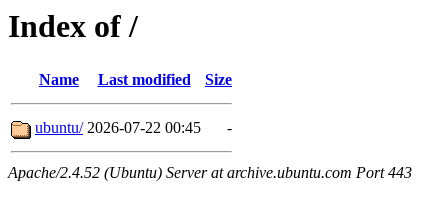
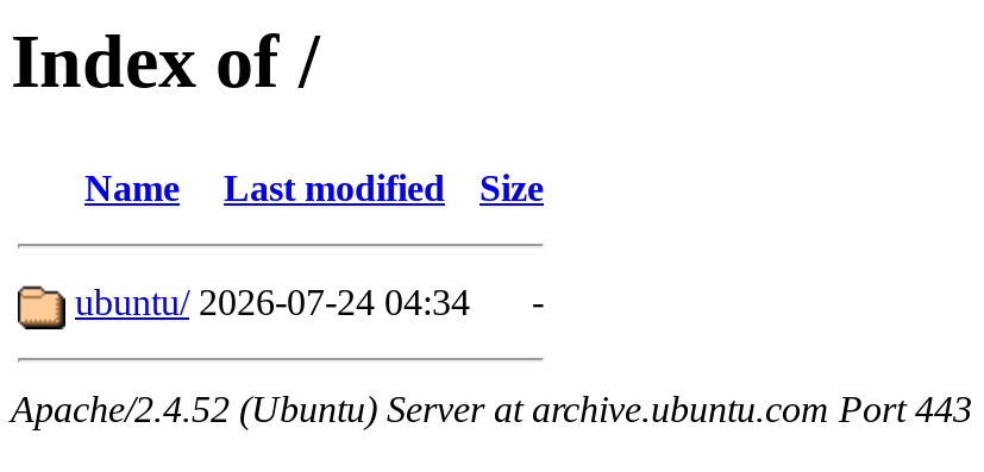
[35,119,201,136] ubuntu/ 2026-07-22 00:45 -> [75,283,470,323] ubuntu/ 2026-07-24 04:34

